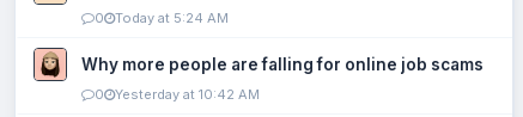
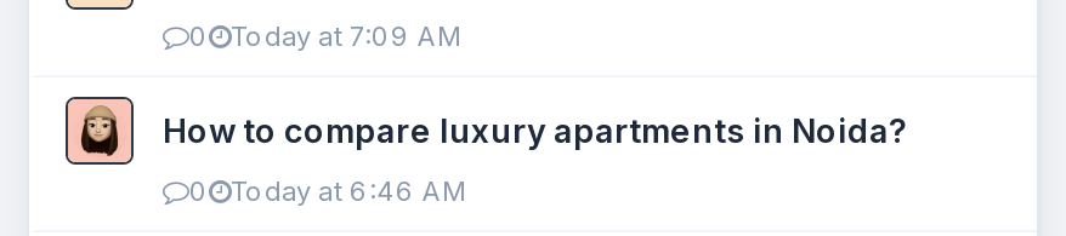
[95,10,229,26] 0 Today at 5:24 AM -> [189,19,461,53] 0 Today at 7:09 AM
[81,55,484,74] Why more people are falling for online job scams -> [163,111,906,150] How to compare luxury apartments in Noida?
[115,86,260,103] Yesterday at 10:42 AM -> [231,174,466,208] Today at 6:46 AM

